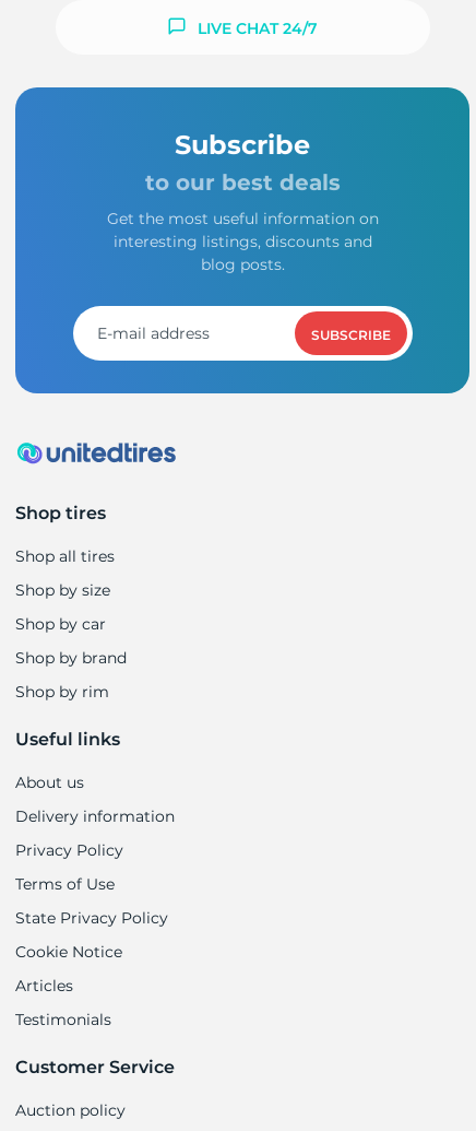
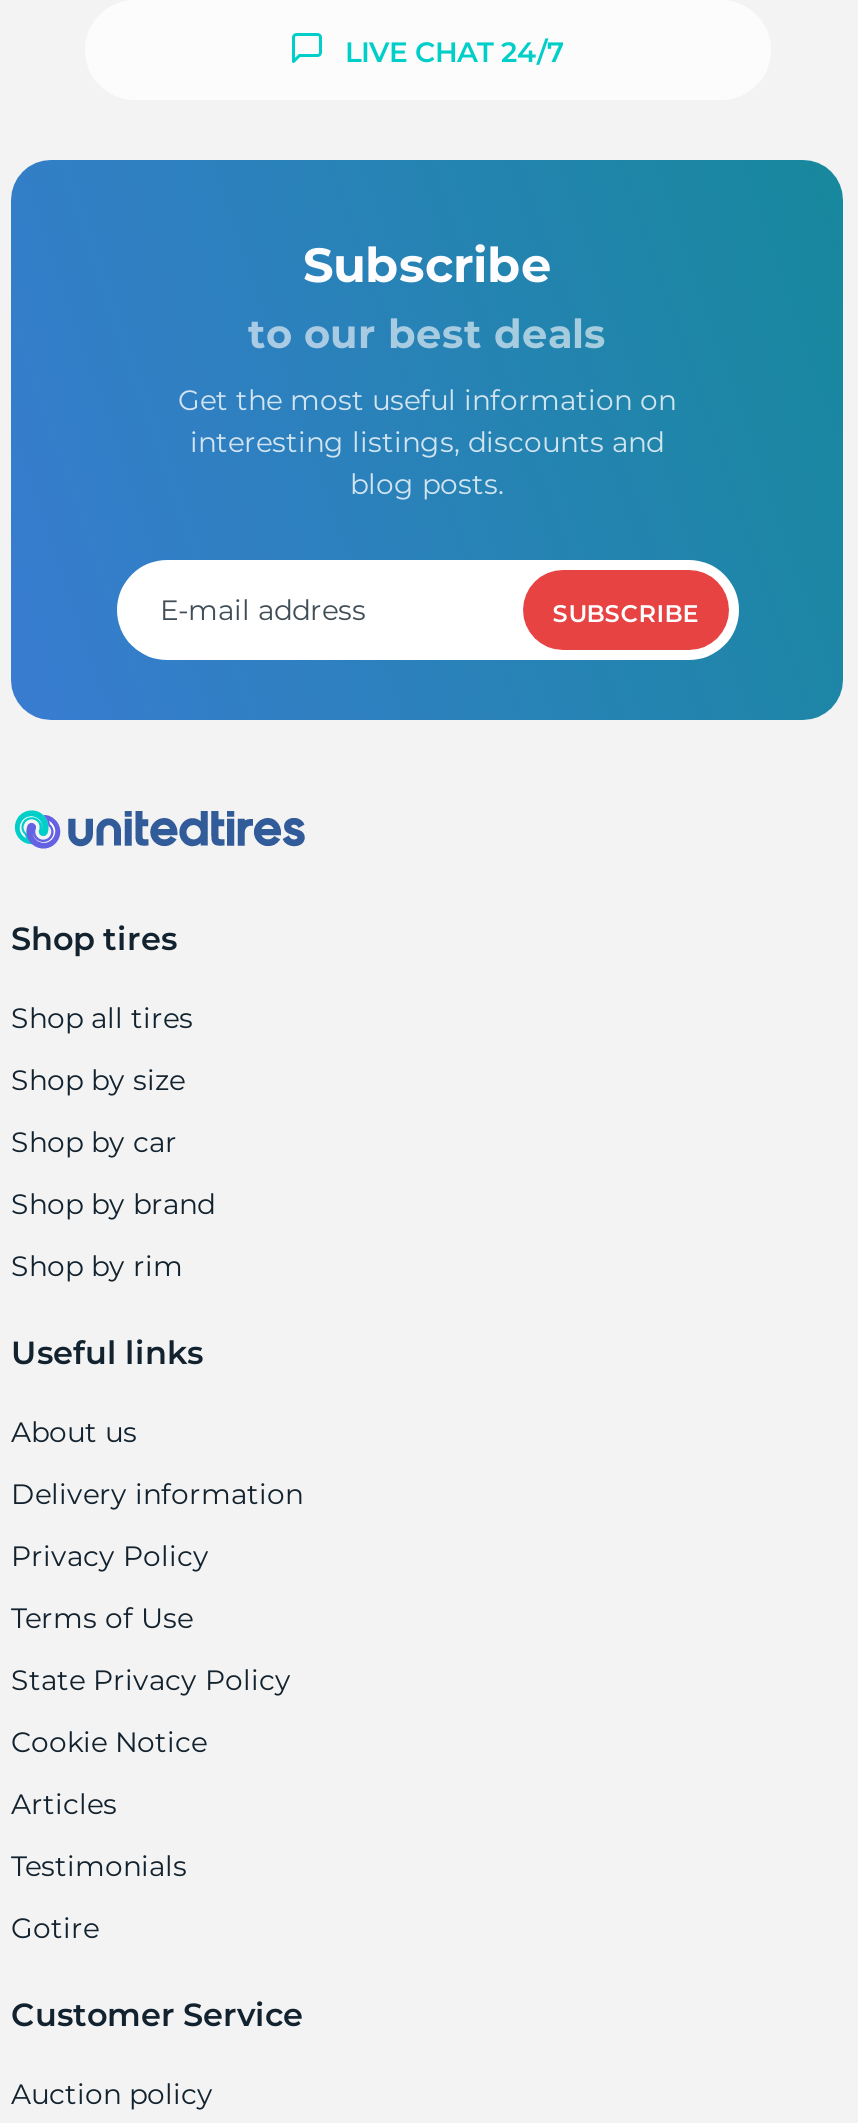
none -> [11,1911,99,1947] Gotire

